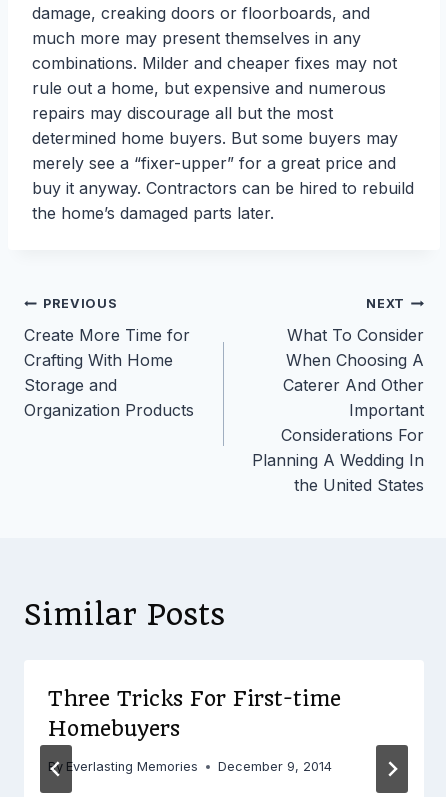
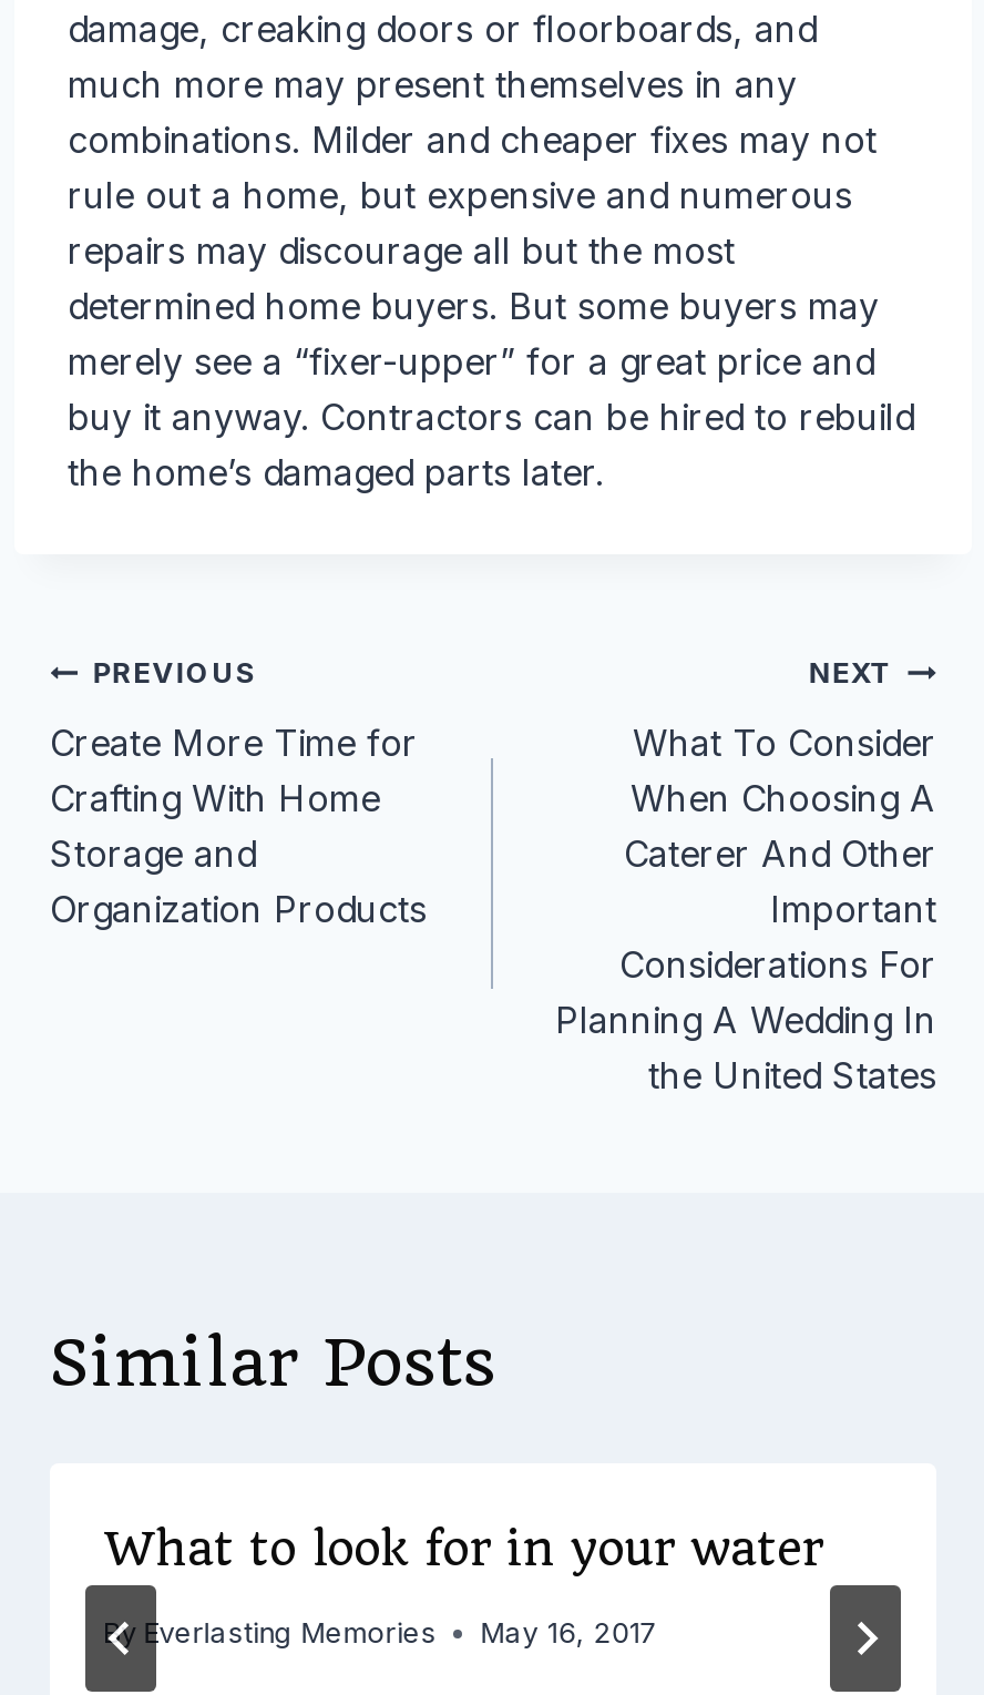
[48,686,341,741] Three Tricks For First-time | Homebuyers -> [103,1522,823,1577] What to look for in your water
[218,759,332,774] December 9, 2014 -> [480,1617,658,1650] May 16, 2017

